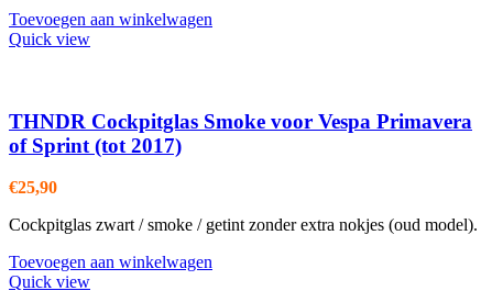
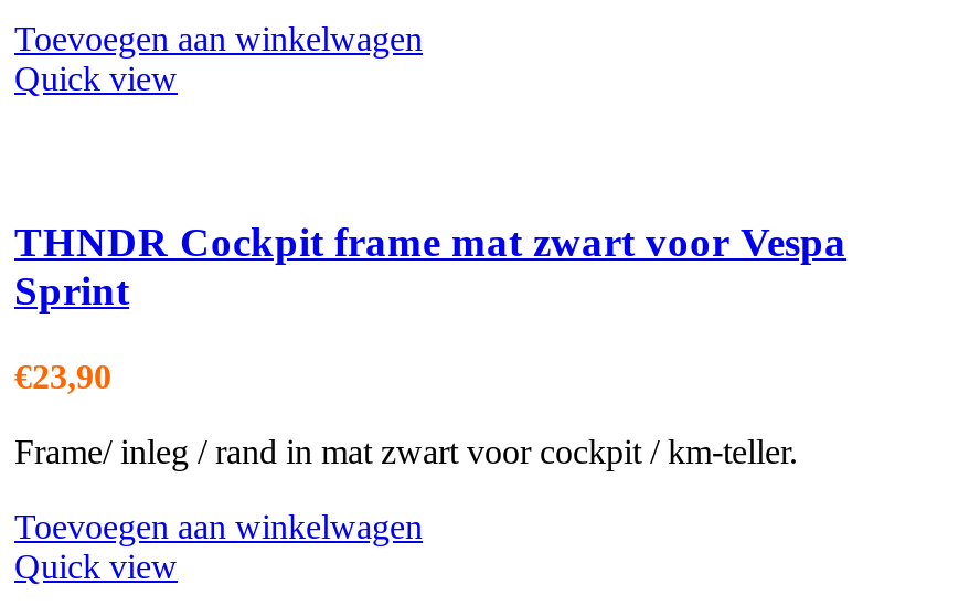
[9,109,472,157] THNDR Cockpitglas Smoke voor Vespa Primavera | of Sprint (tot 2017) -> [14,220,846,315] THNDR Cockpit frame mat zwart voor Vespa | Sprint
[9,178,57,197] €25,90 -> [14,358,111,396] €23,90
[9,216,478,234] Cockpitglas zwart / smoke / getint zonder extra nokjes (oud model). -> [14,433,798,471] Frame/ inleg / rand in mat zwart voor cockpit / km-teller.

